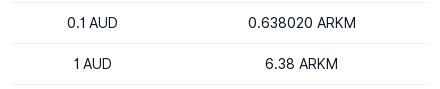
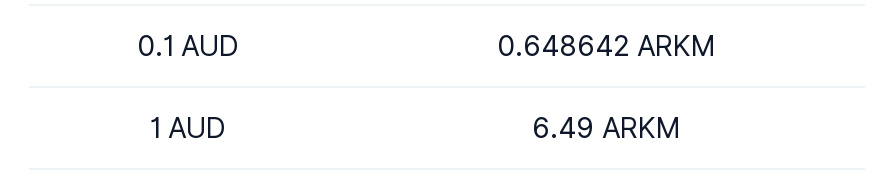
[247,14,355,31] 0.638020 ARKM -> [497,28,715,62] 0.648642 ARKM
[265,55,338,72] 6.38 ARKM -> [532,110,680,144] 6.49 ARKM

